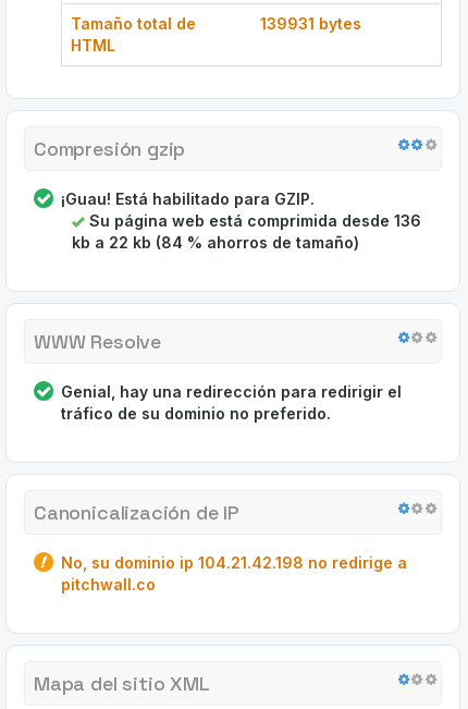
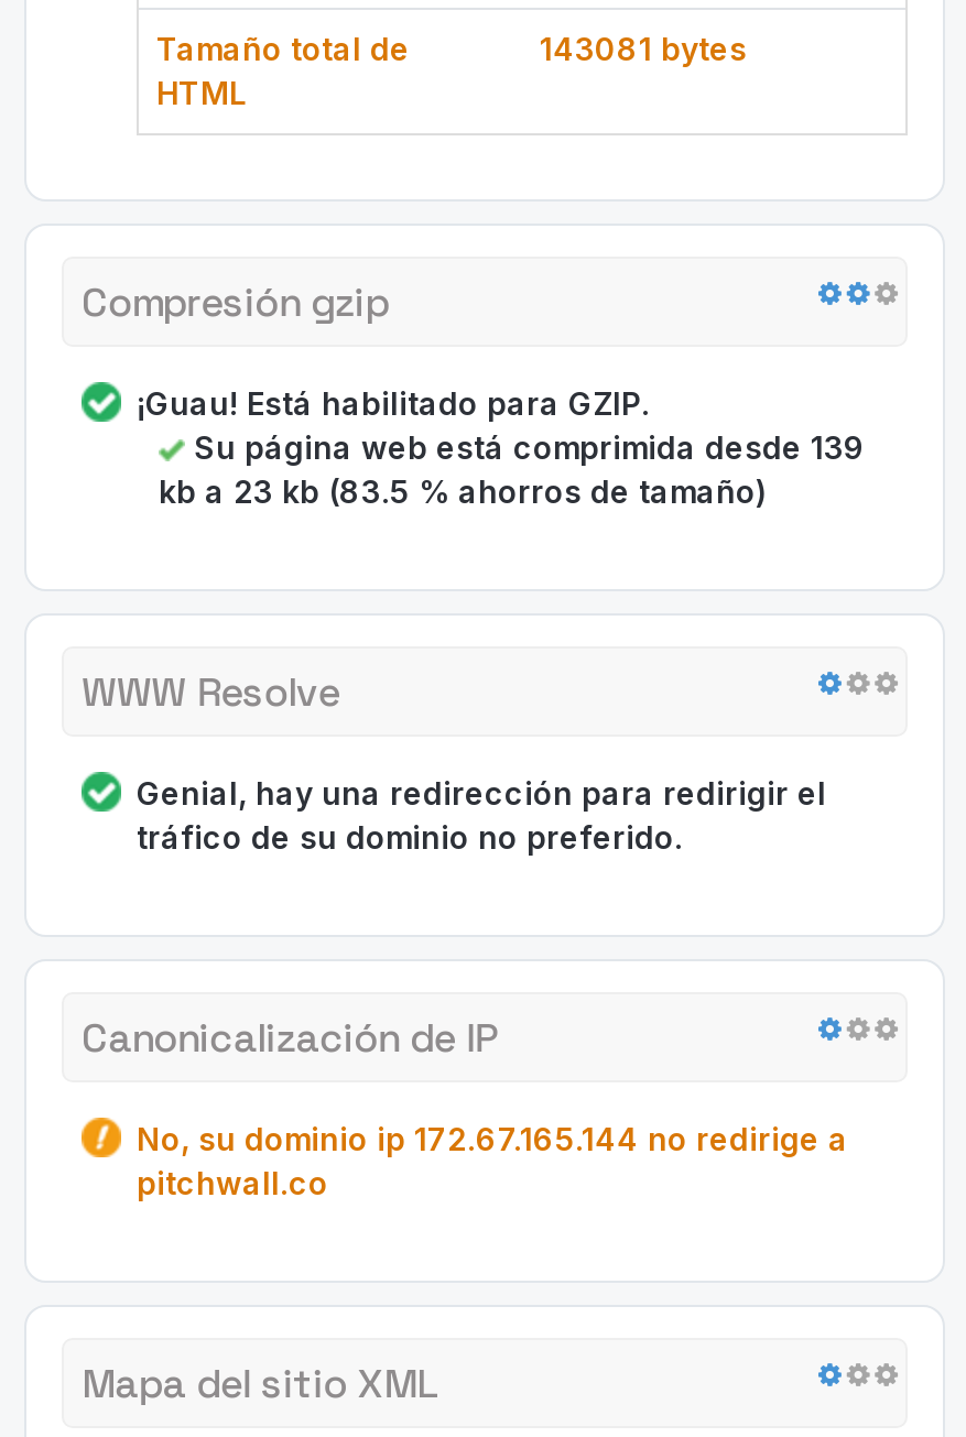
[260,14,361,33] 139931 bytes -> [540,30,747,67] 143081 bytes
[85,211,421,230] Su página web está comprimida desde 136 -> [185,428,866,466] Su página web está comprimida desde 139
[72,233,359,252] kb a 22 kb (84 % ahorros de tamaño) -> [159,472,767,510] kb a 23 kb (83.5 % ahorros de tamaño)
[61,553,407,572] No, su dominio ip 104.21.42.198 no redirige a -> [137,1120,848,1157] No, su dominio ip 172.67.165.144 no redirige a

